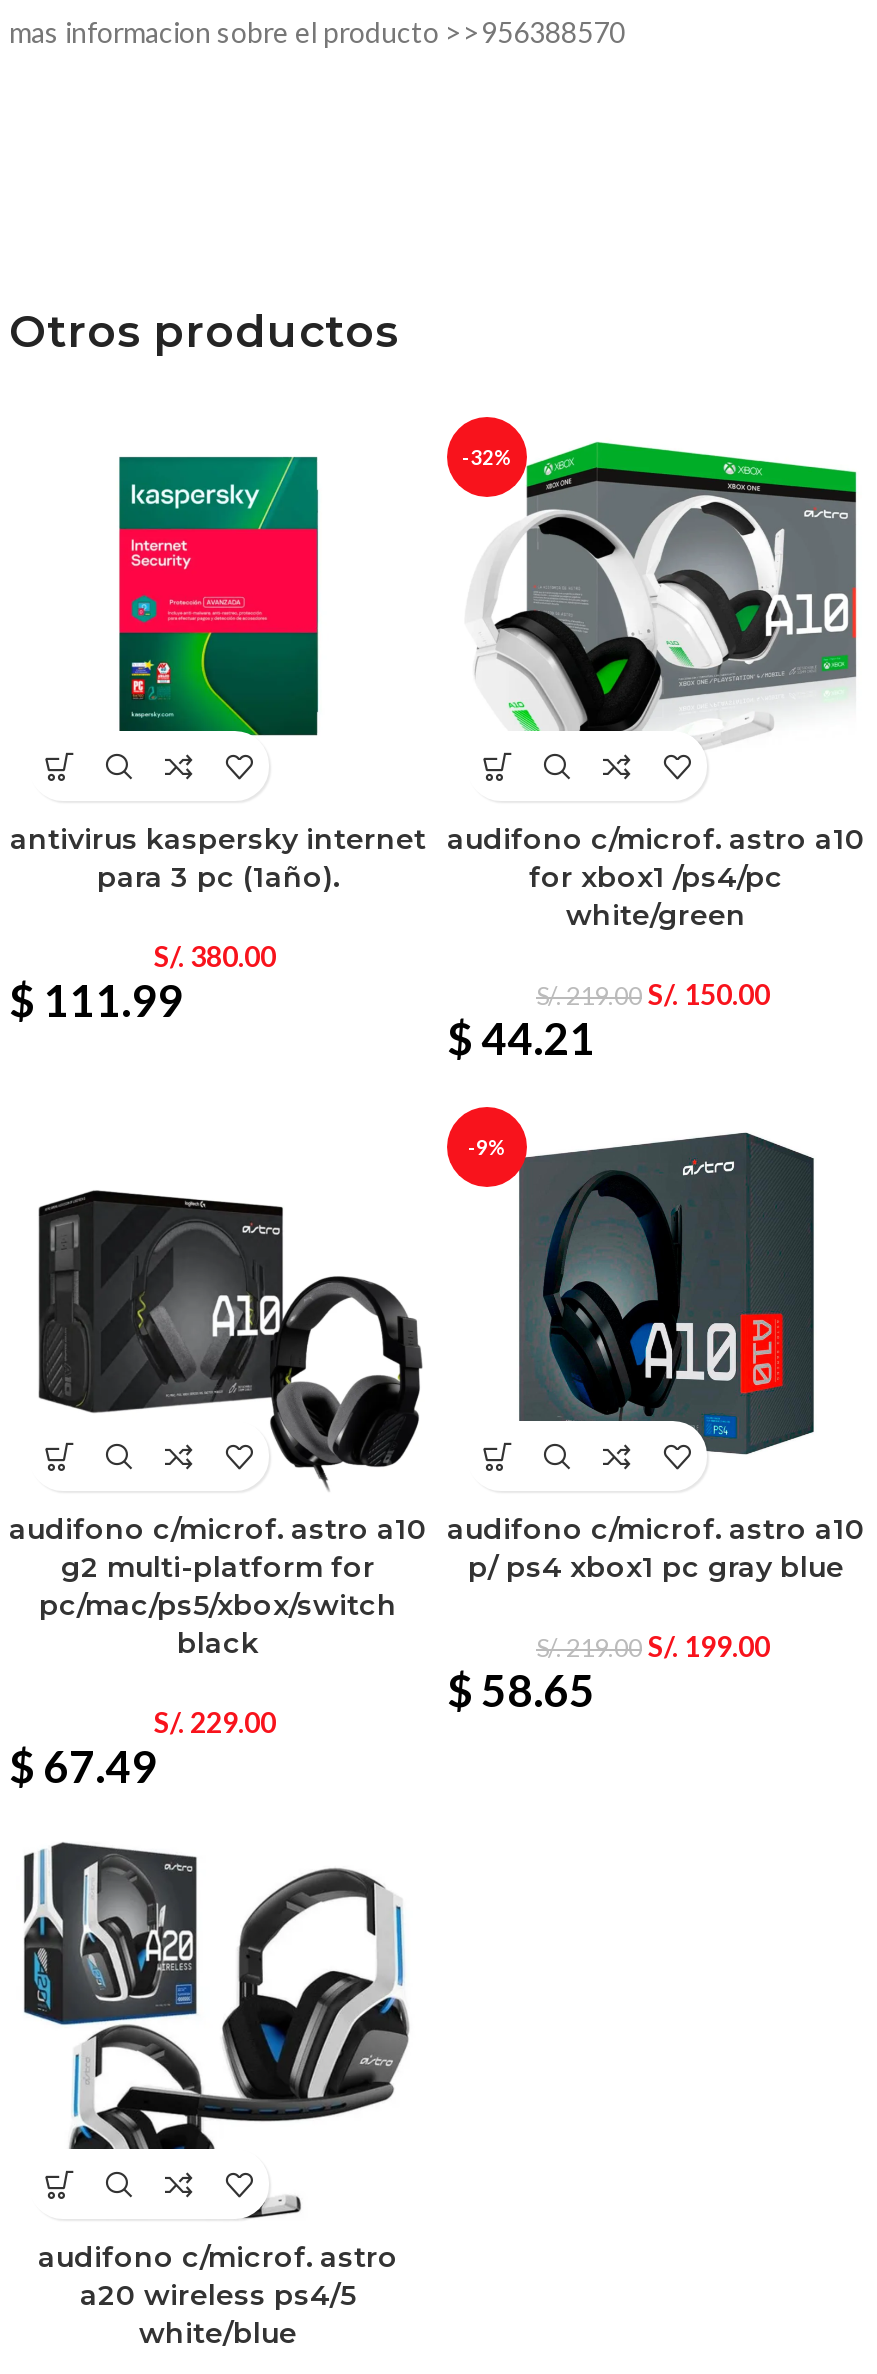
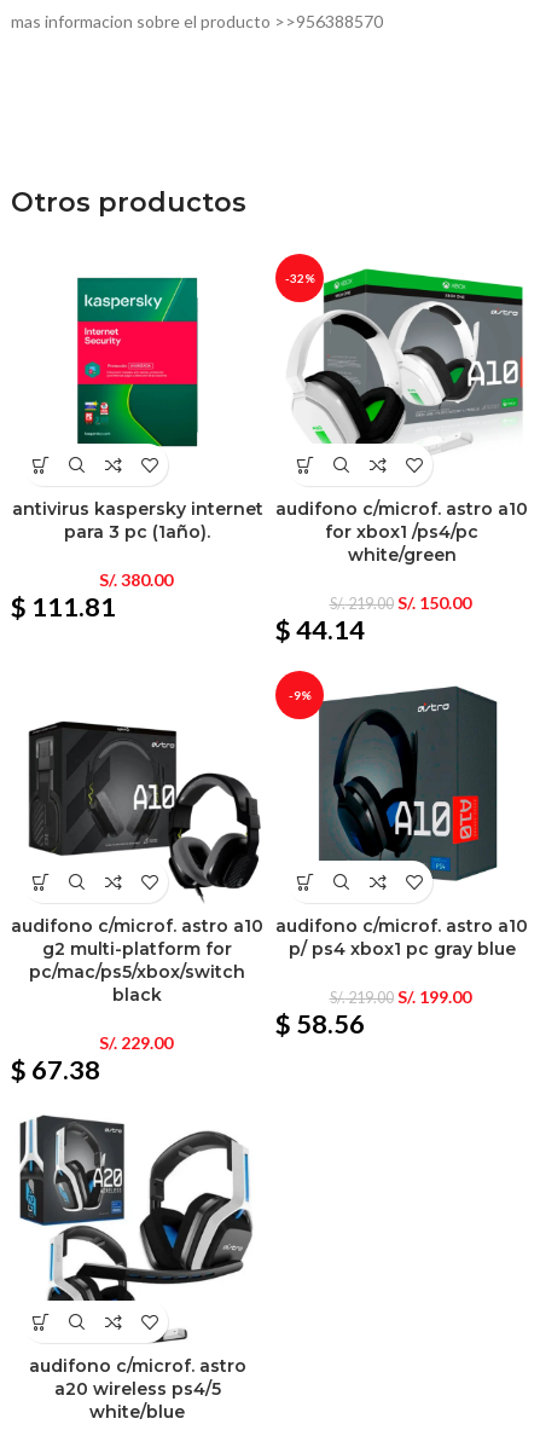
[9,975,183,1027] $ 111.99 -> [11,591,116,623] $ 111.81
[447,1013,595,1065] $ 44.21 -> [275,614,365,646] $ 44.14
[447,1665,595,1717] $ 58.65 -> [275,1008,365,1040] $ 58.56
[9,1741,157,1793] $ 67.49 -> [11,1054,100,1086] $ 67.38

